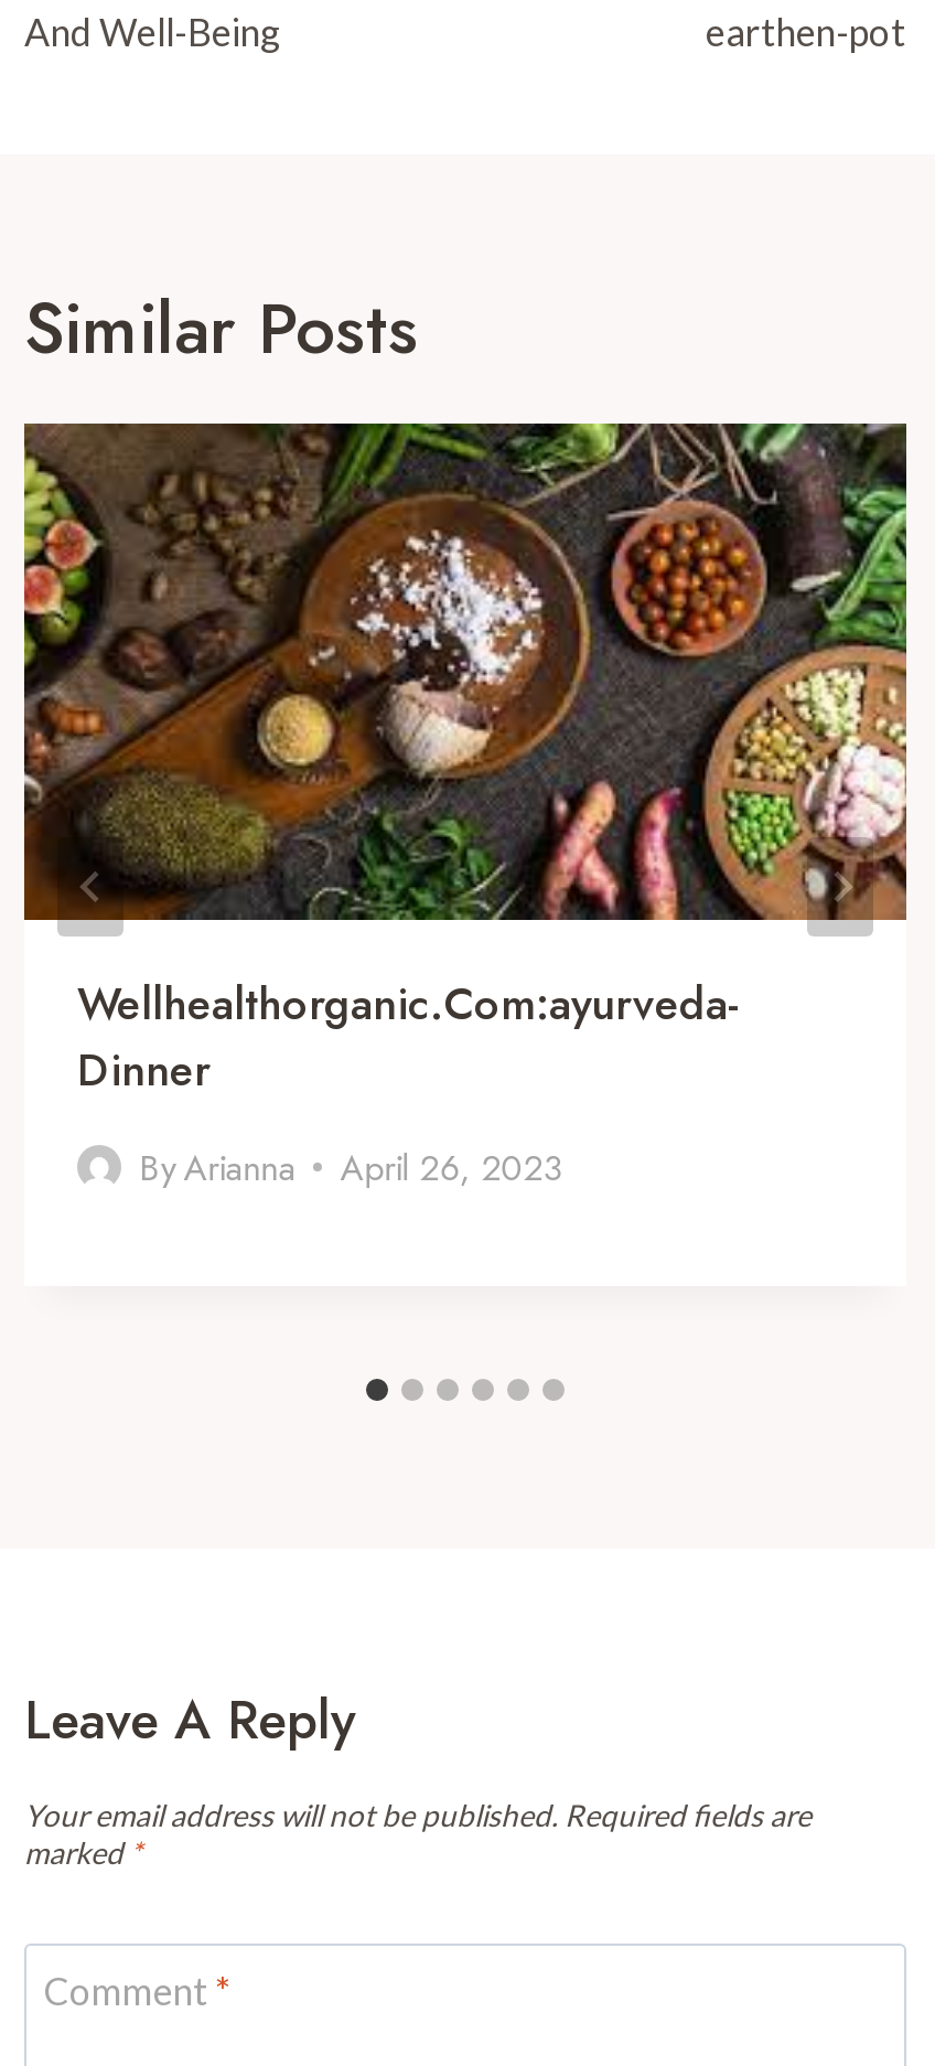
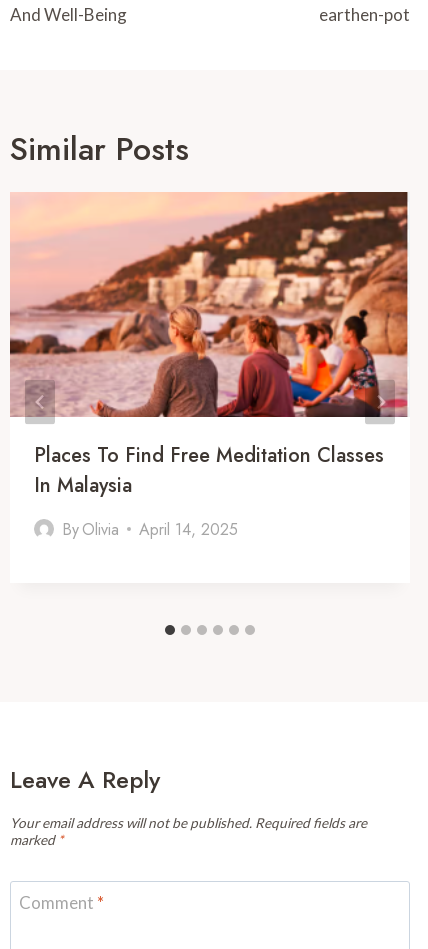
[22,421,909,1102] [image] | Wellhealthorganic.com:ayurveda- | Dinner -> [10,191,410,500] [image] | Places To Find Free Meditation Classes | In Malaysia
[139,1142,563,1193] By Arianna | April 26, 2023 -> [62,518,238,541] By Olivia | April 14, 2025

